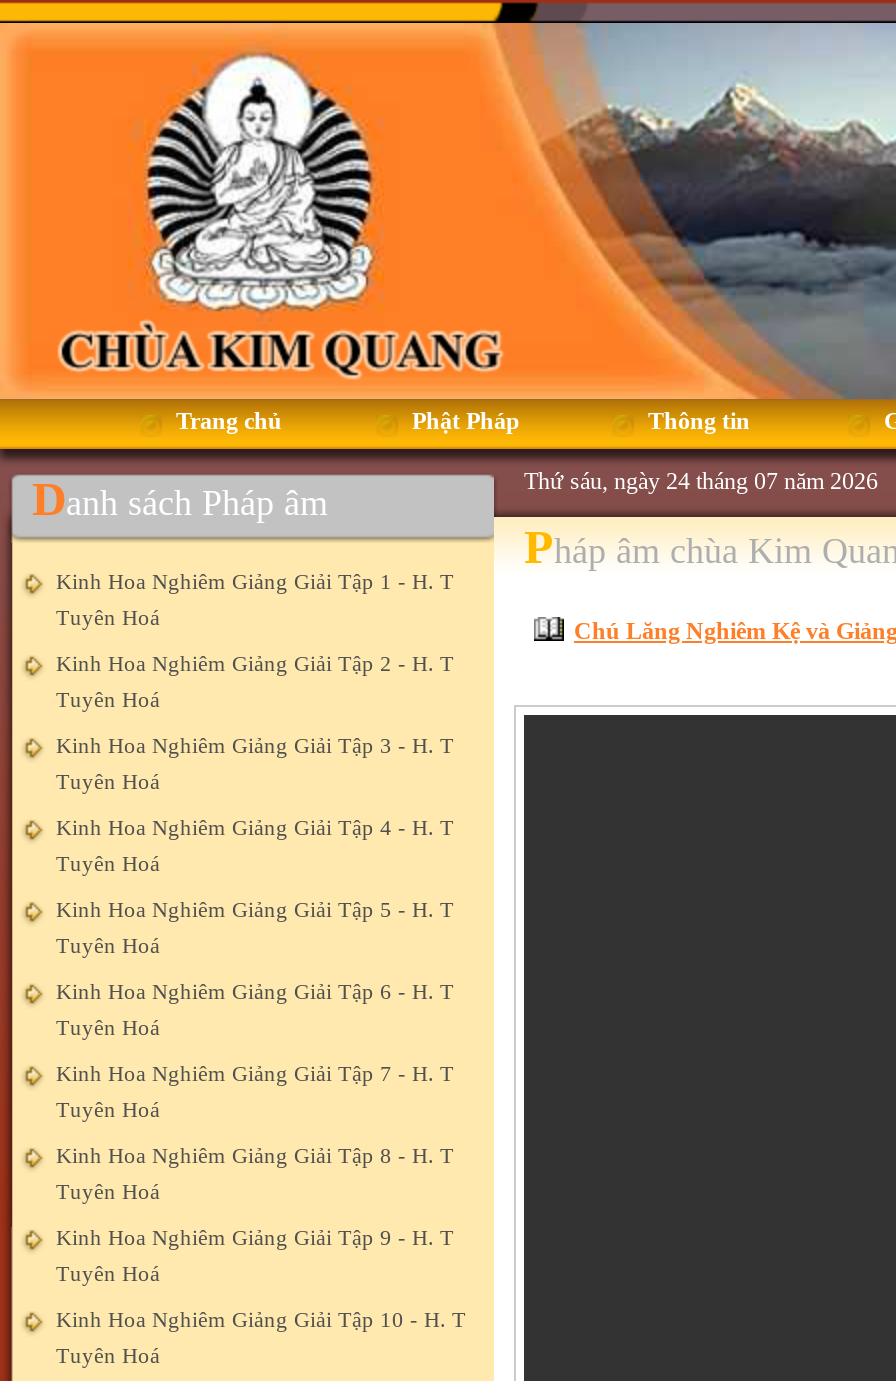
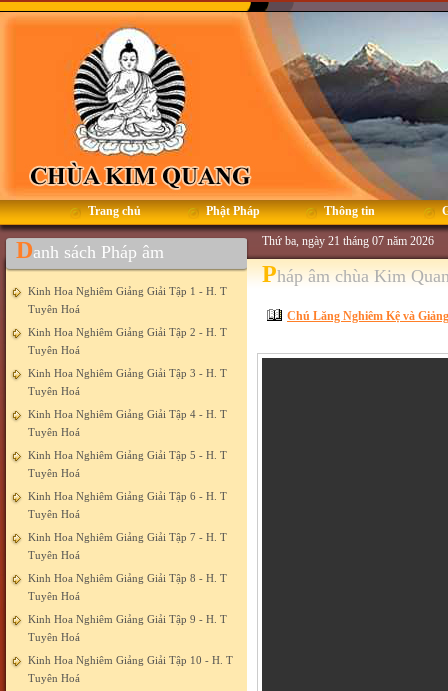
[524,467,878,495] Thứ sáu, ngày 24 tháng 07 năm 2026 -> [262,234,434,248] Thứ ba, ngày 21 tháng 07 năm 2026

